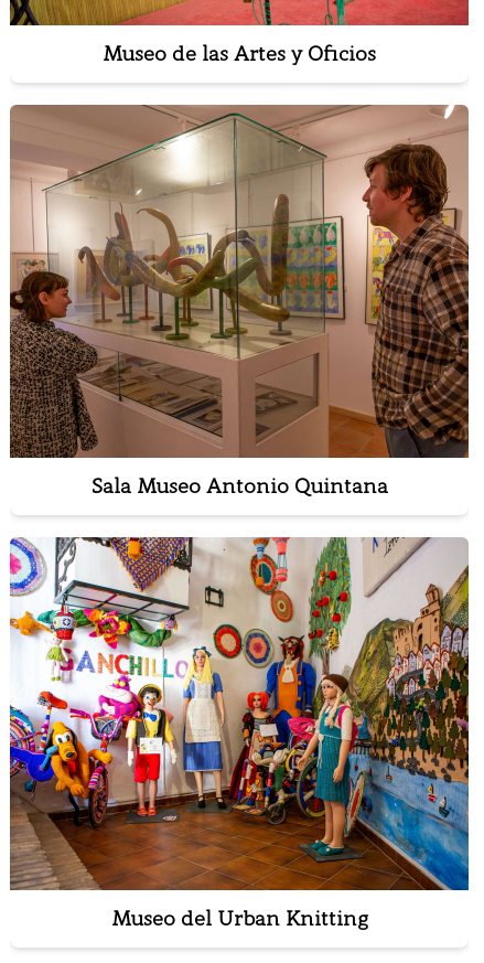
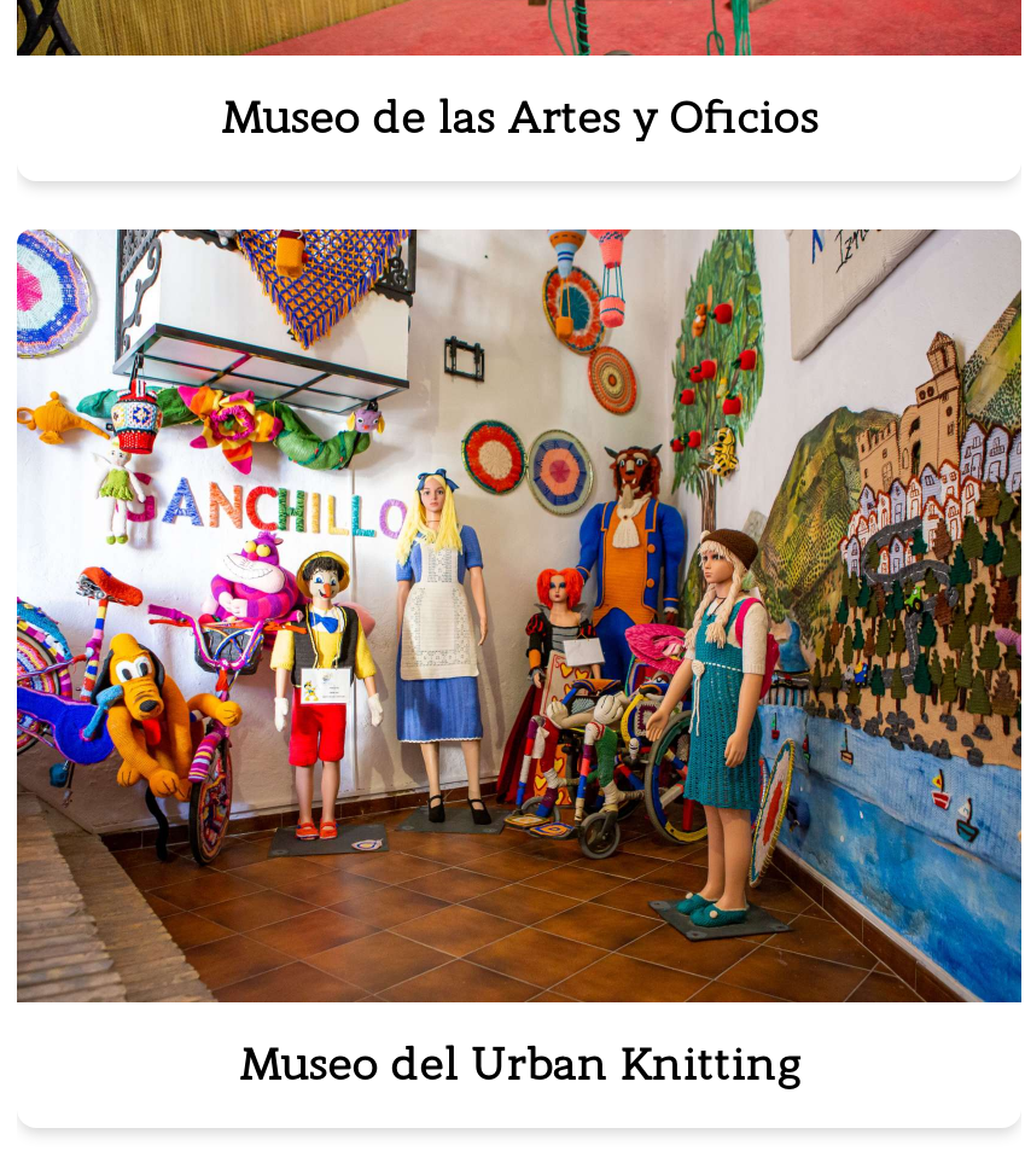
[9,104,470,499] [image] | Sala Museo Antonio Quintana -> none

